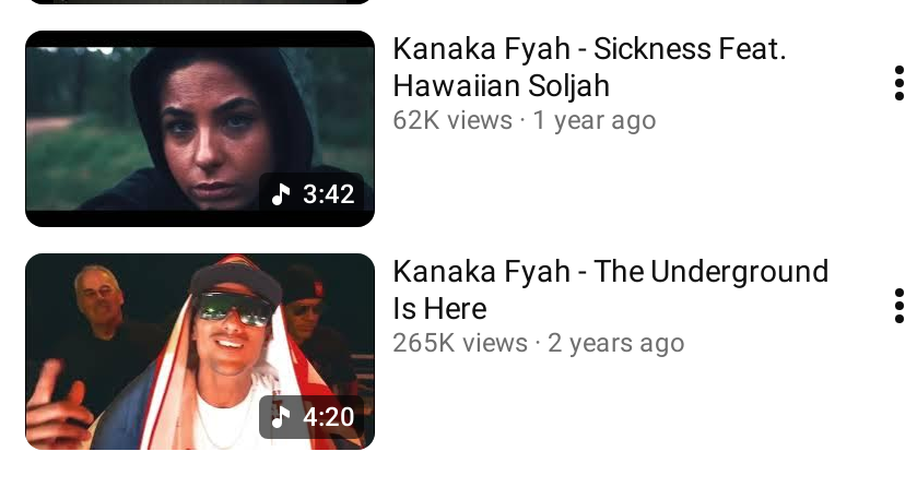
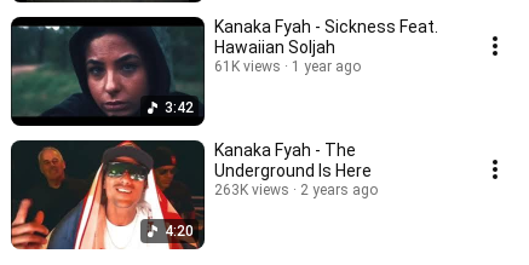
[392,105,657,135] 62K views 1 year ago -> [214,58,361,75] 61K views 1 year ago
[392,253,830,358] Kanaka Fyah - The Underground | Is Here | 265K views -> [214,140,372,198] Kanaka Fyah - The | Underground Is Here | 263K views

